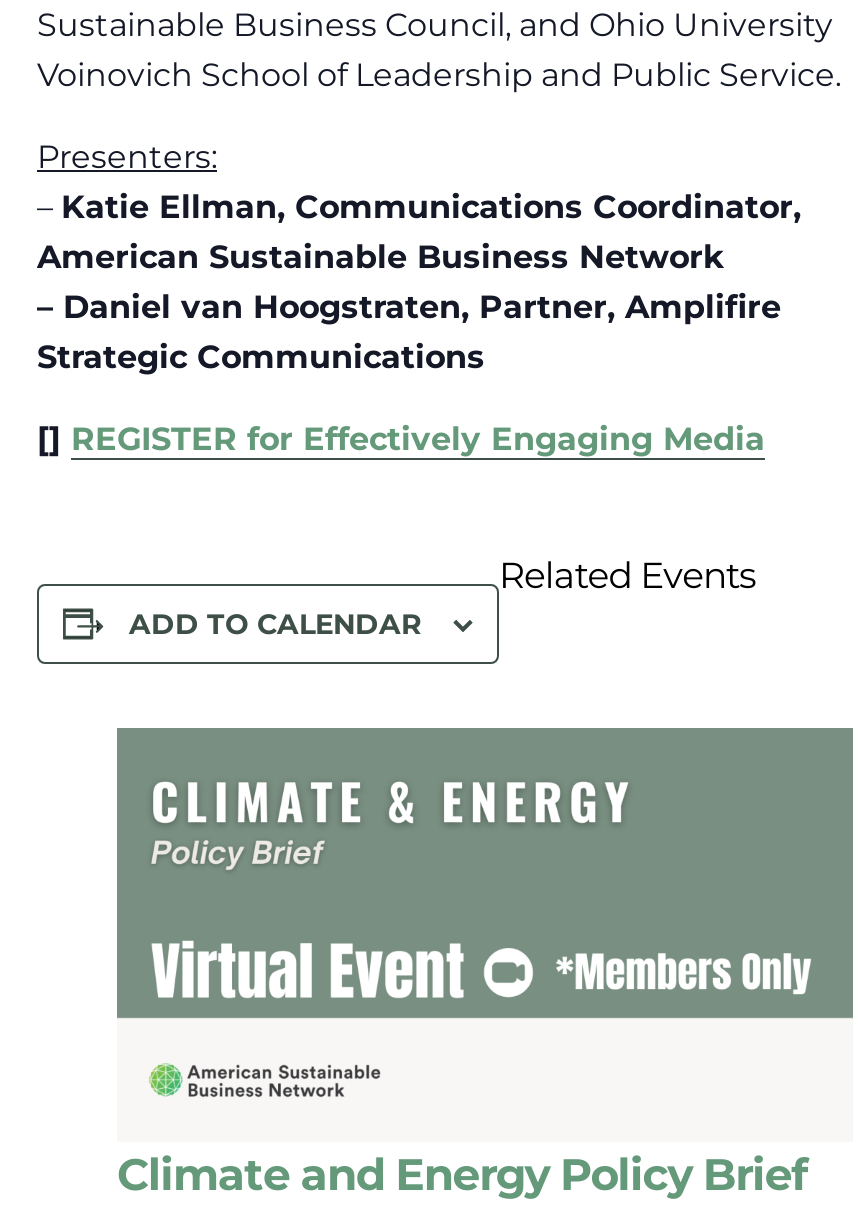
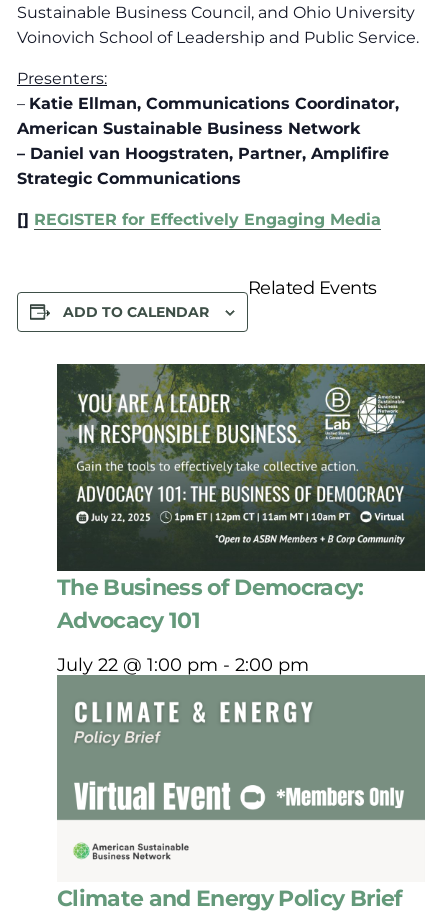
none -> [56,363,426,676] [image] | The Business of Democracy: | Advocacy 101 | July 22 @ 1:00 pm - 2:00 pm

